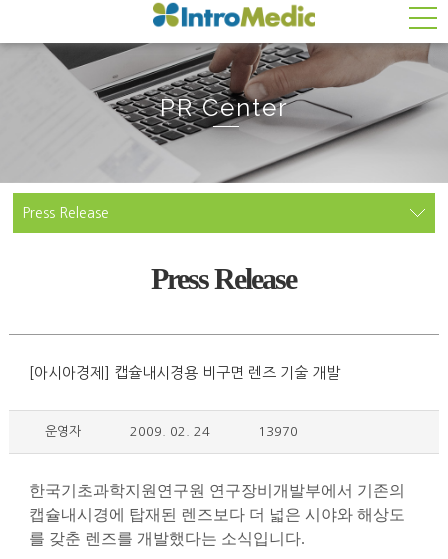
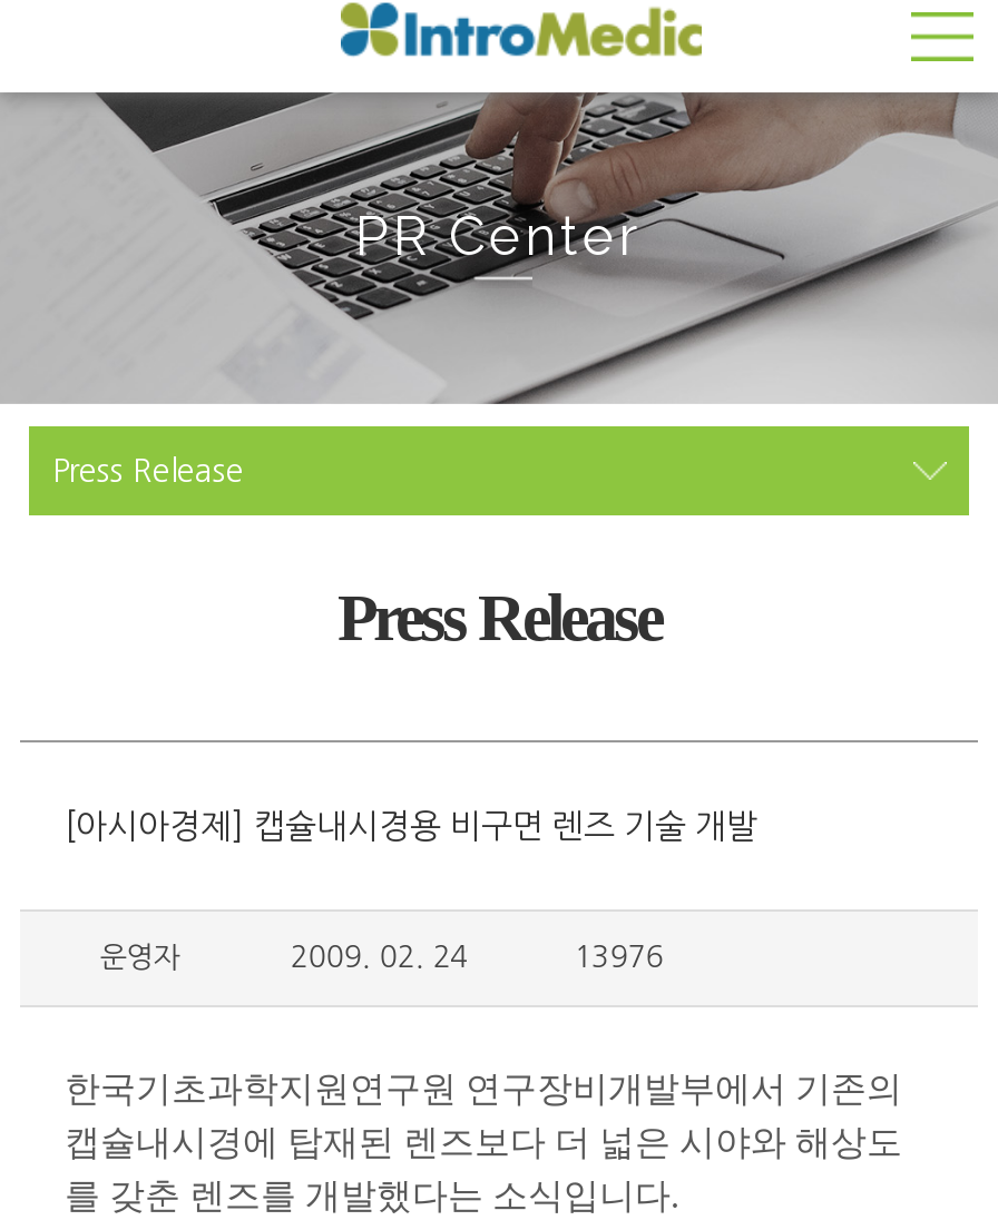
[258,425,298,438] 13970 -> [574,943,663,972] 13976

